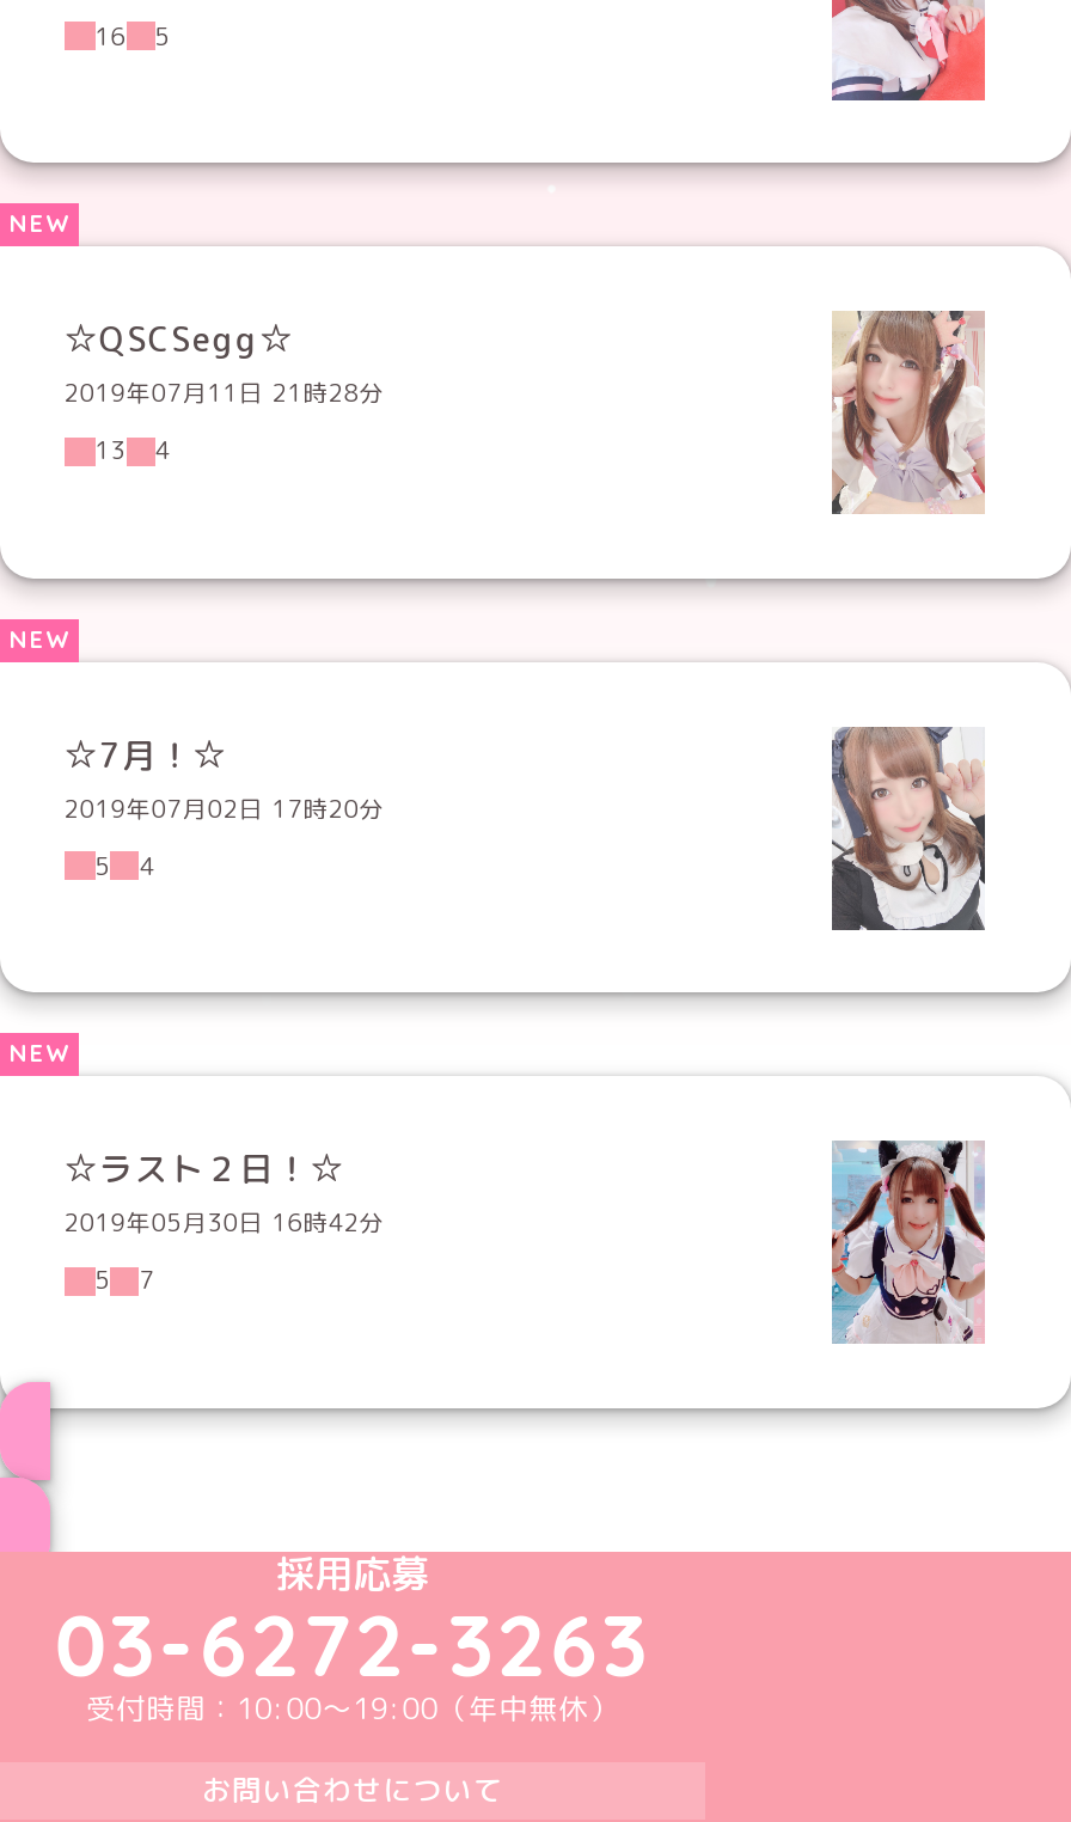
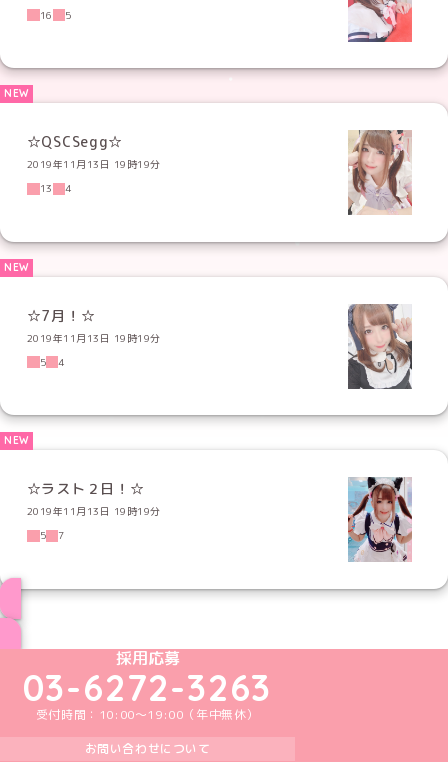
[64,376,384,409] 2019年07月11日 21時28分 -> [27,157,161,171] 2019年11月13日 19時19分
[64,790,384,824] 2019年07月02日 17時20分 -> [27,331,161,345] 2019年11月13日 19時19分
[64,1205,384,1239] 2019年05月30日 16時42分 -> [27,504,161,518] 2019年11月13日 19時19分

